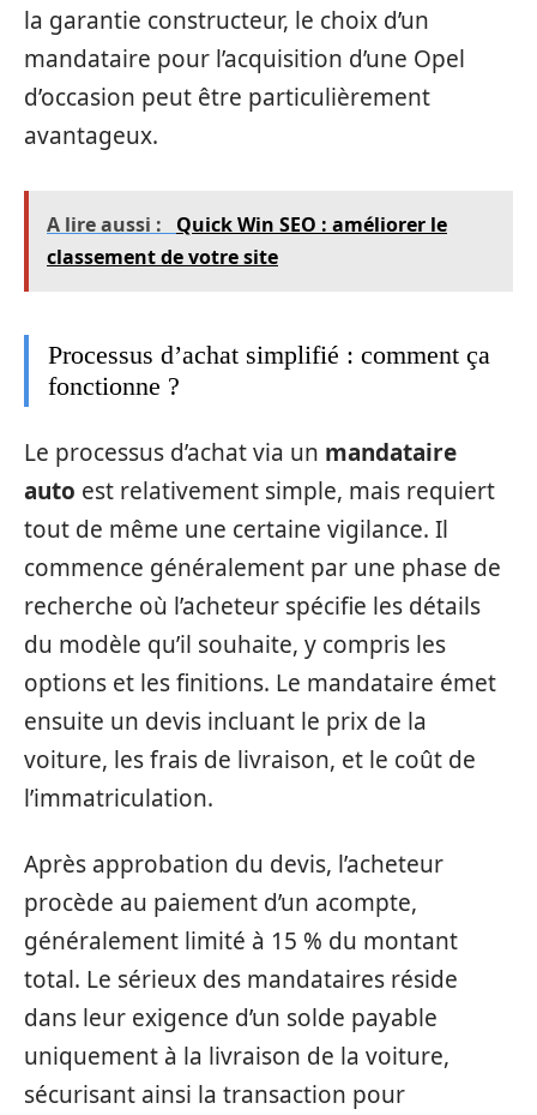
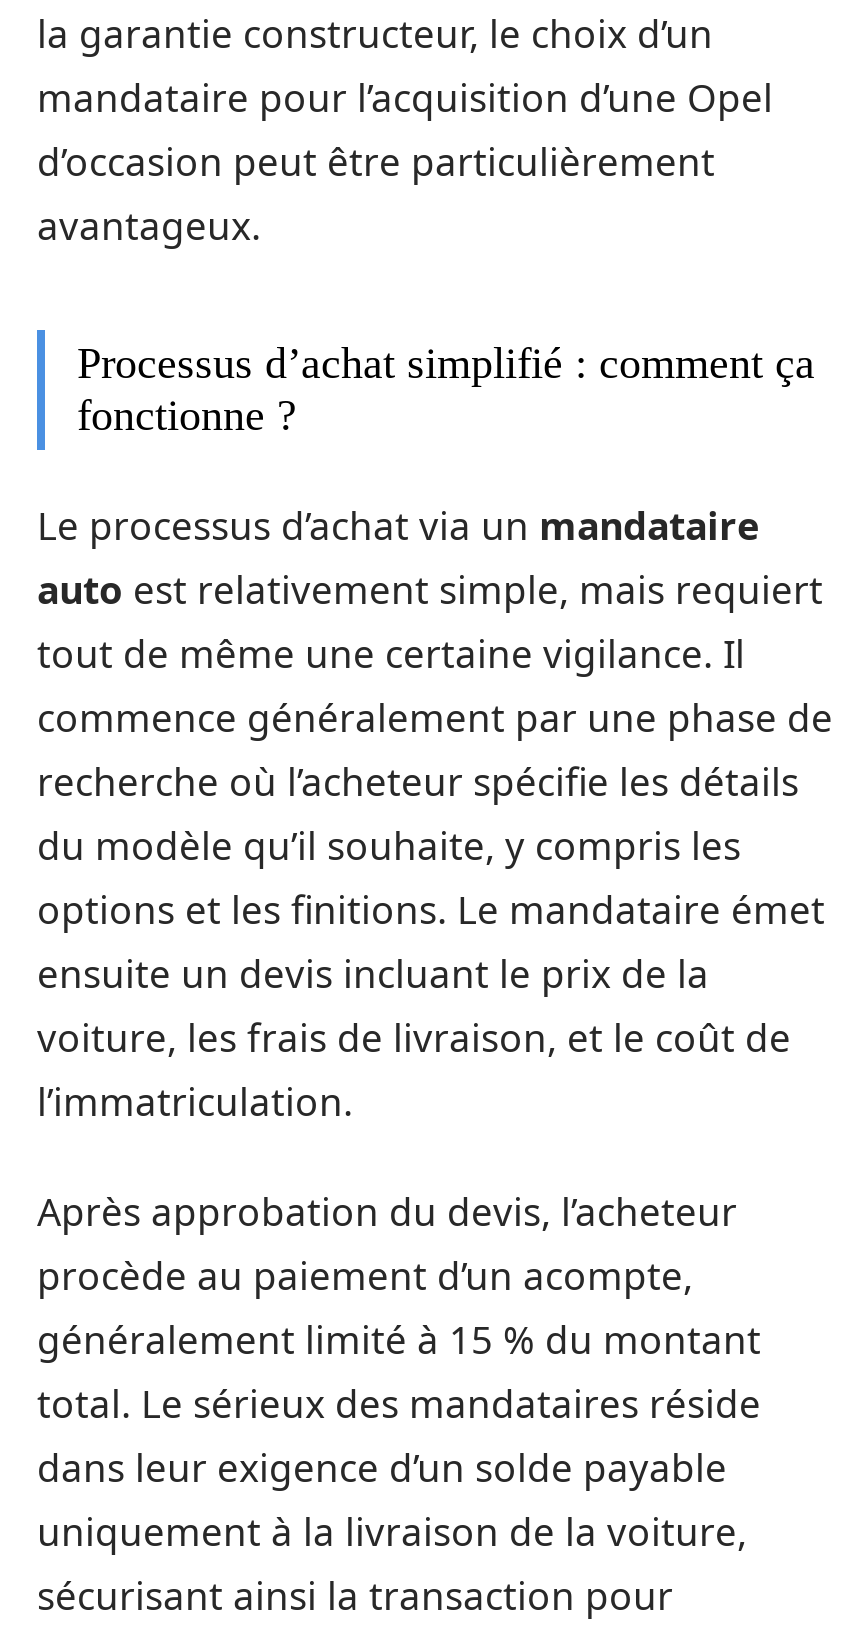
[23,190,512,293] [image] | A lire aussi : Quick Win SEO : améliorer le | classement de votre site -> none

